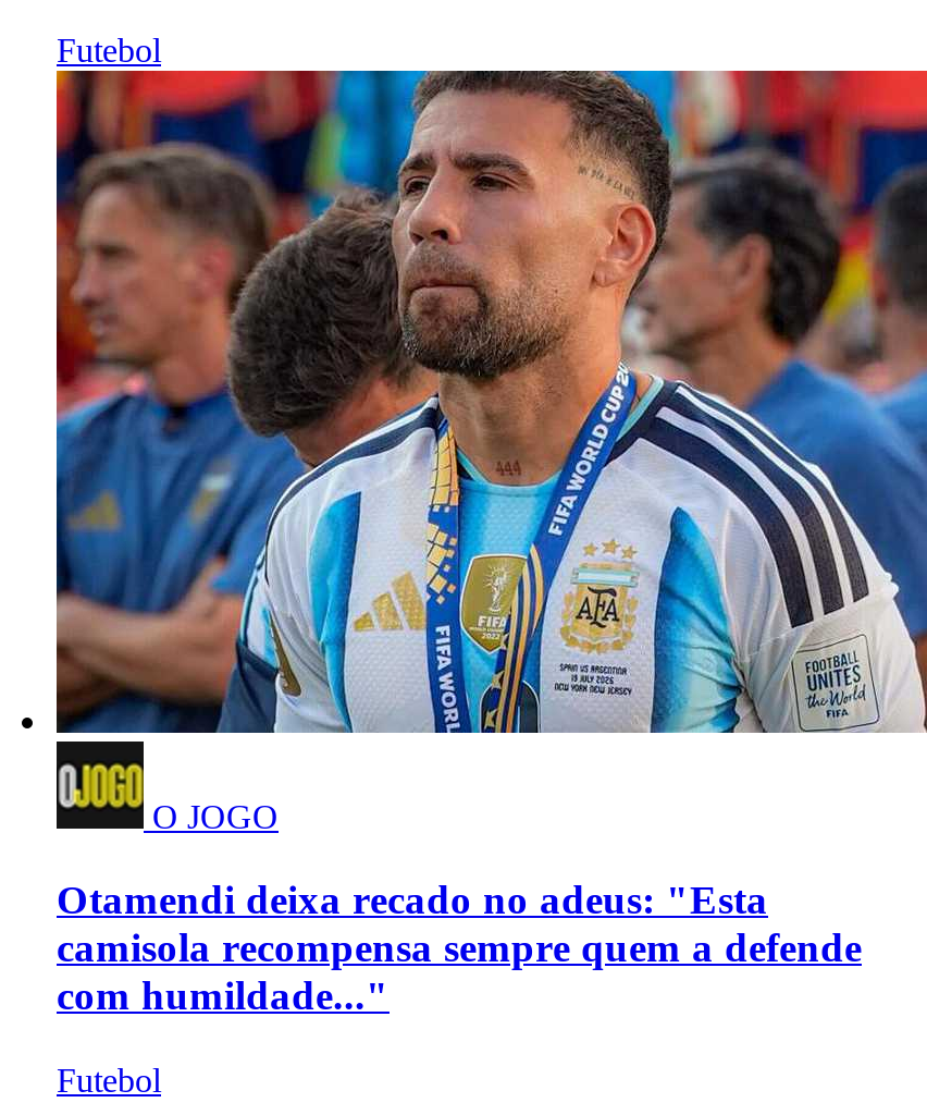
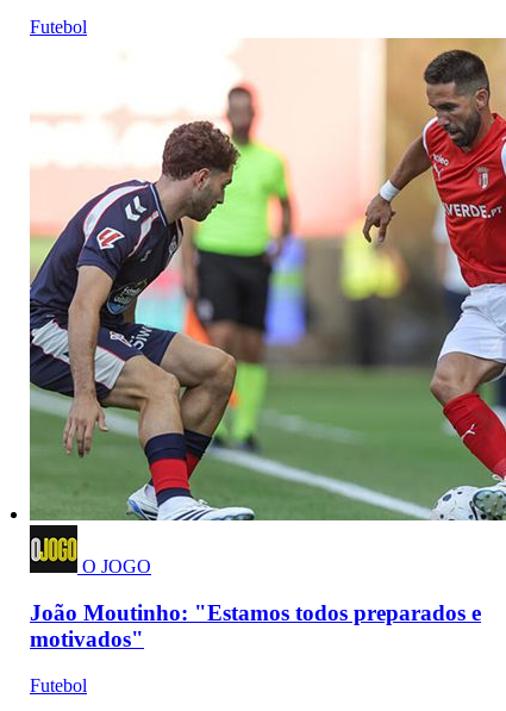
[54,68,920,743] [image] -> [29,38,502,520] [image]
moved [152,797,279,834] -> [82,556,151,577]: O JOGO
[57,877,862,1019] Otamendi deixa recado no adeus: "Esta | camisola recompensa sempre quem a defende | com humildade..." -> [30,600,481,651] João Moutinho: "Estamos todos preparados e | motivados"

